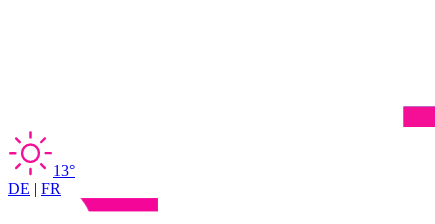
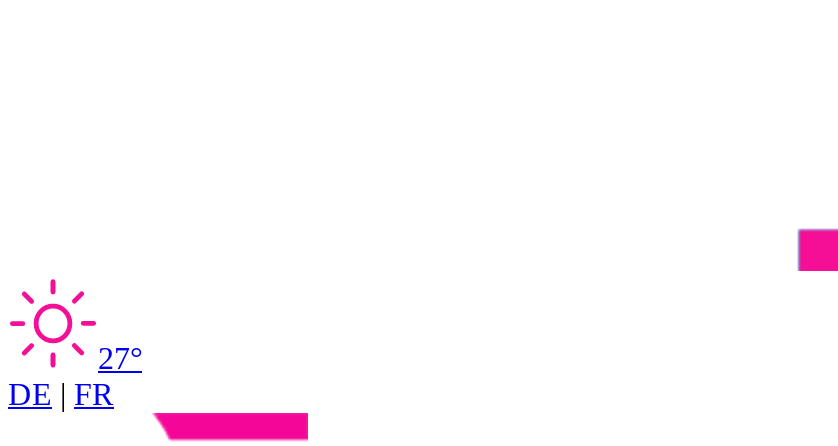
[53,162,75,179] 13° -> [98,341,142,375] 27°

